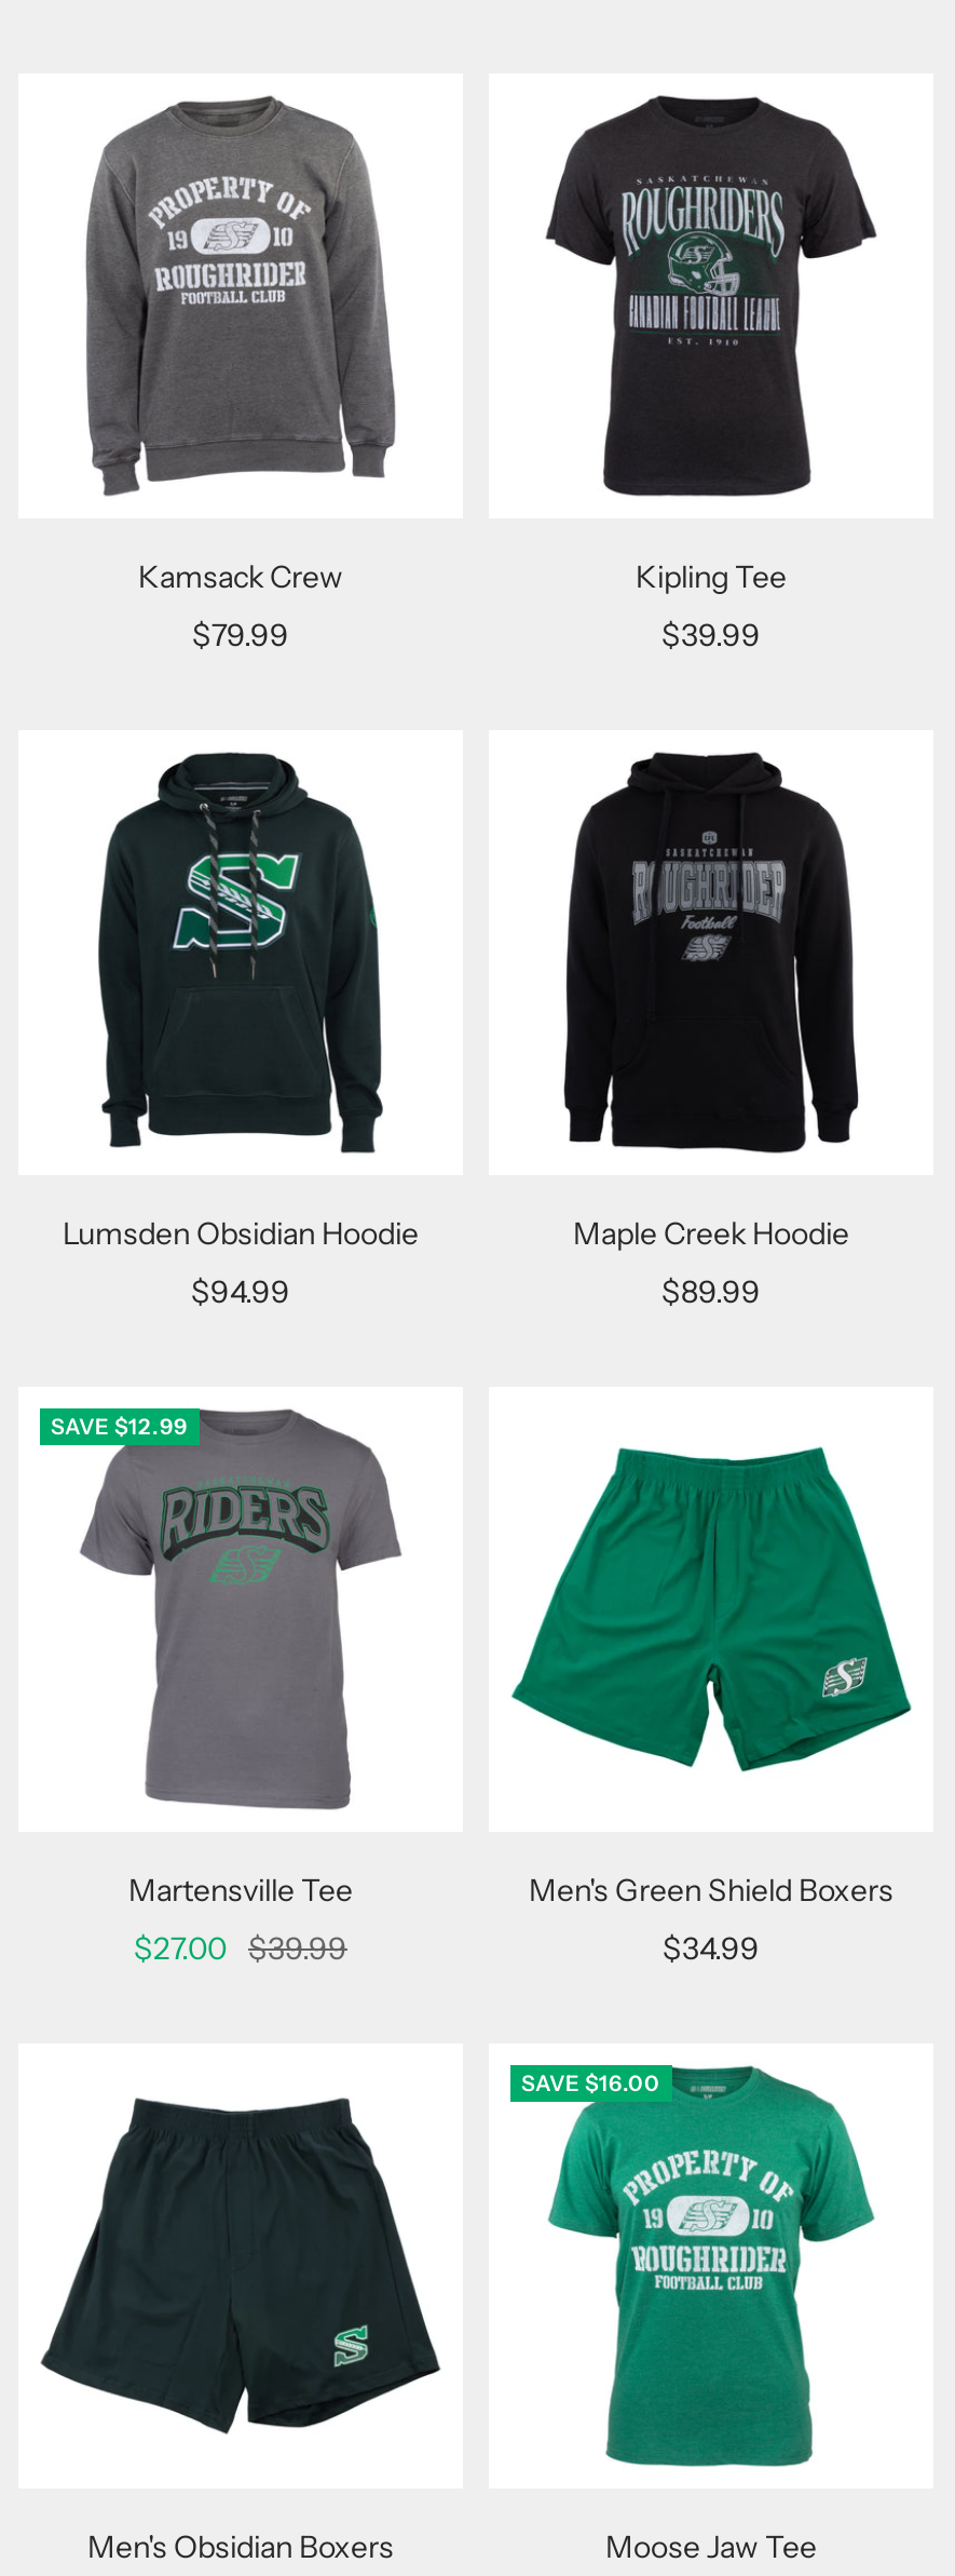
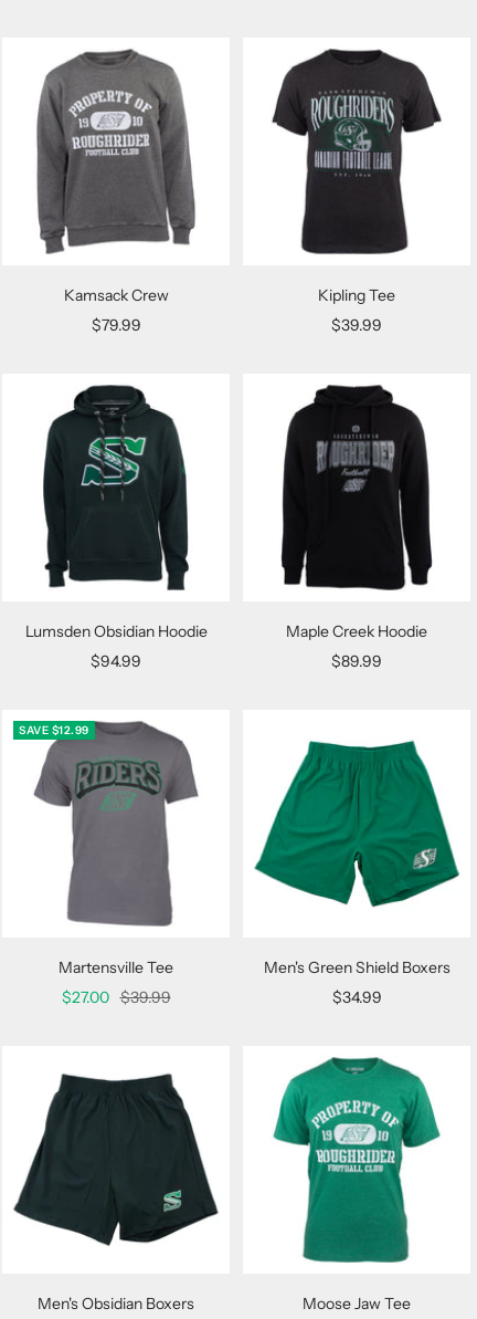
[521,2069,660,2097] SAVE $16.00 -> none

